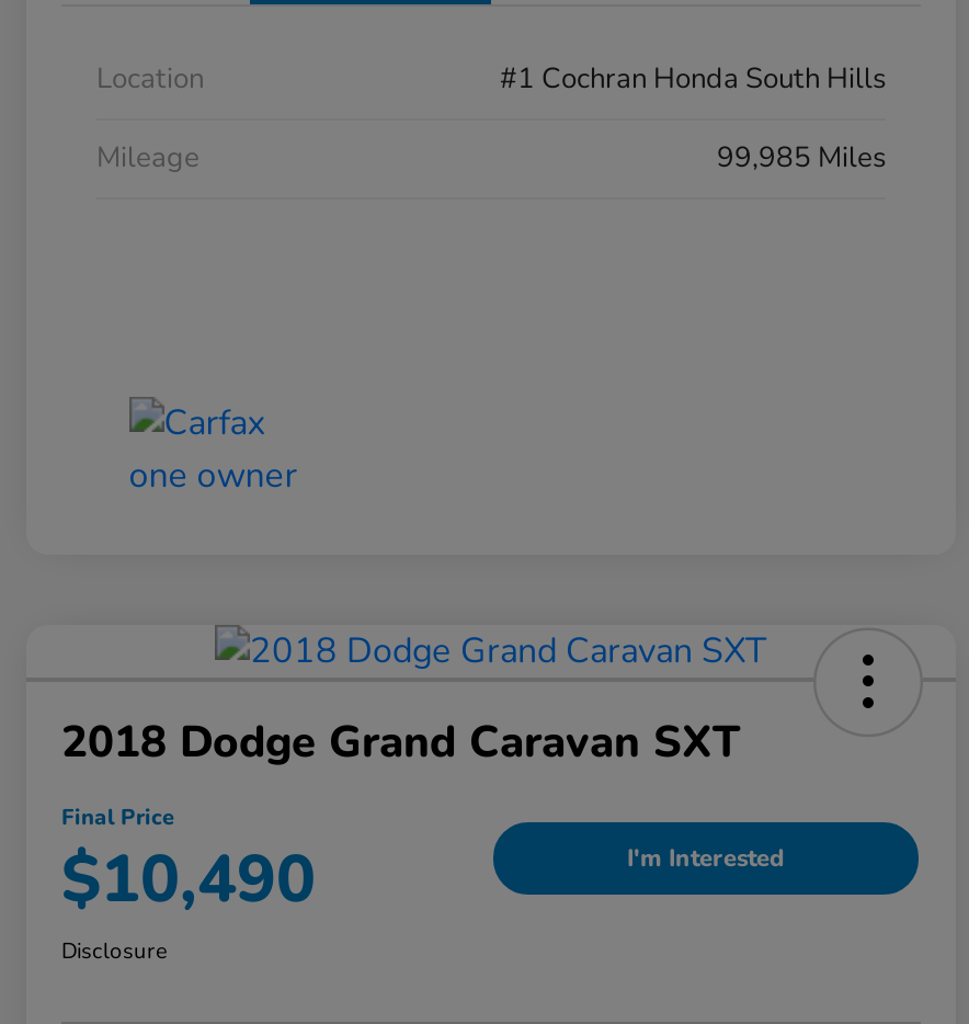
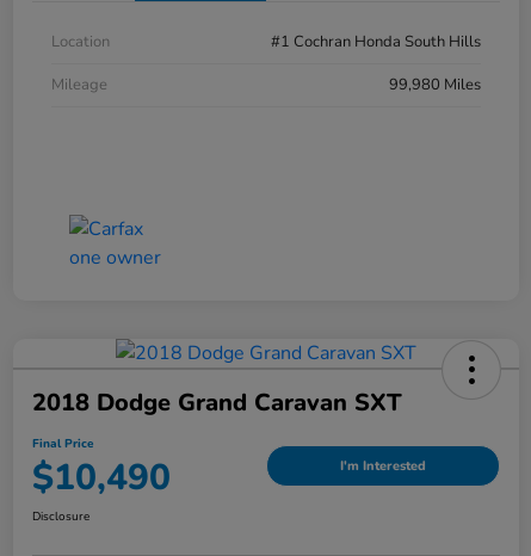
[717,138,886,177] 99,985 Miles -> [389,74,481,95] 99,980 Miles

